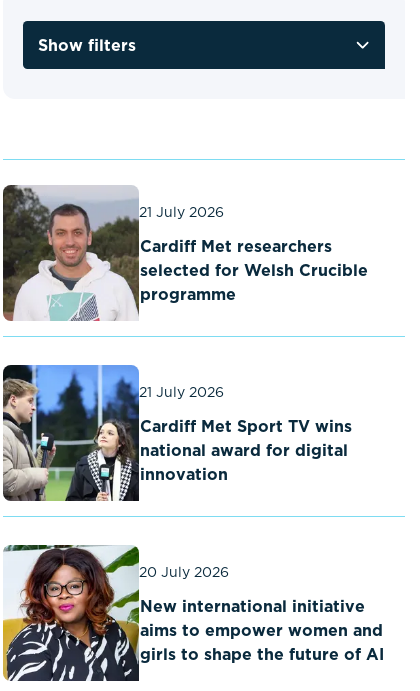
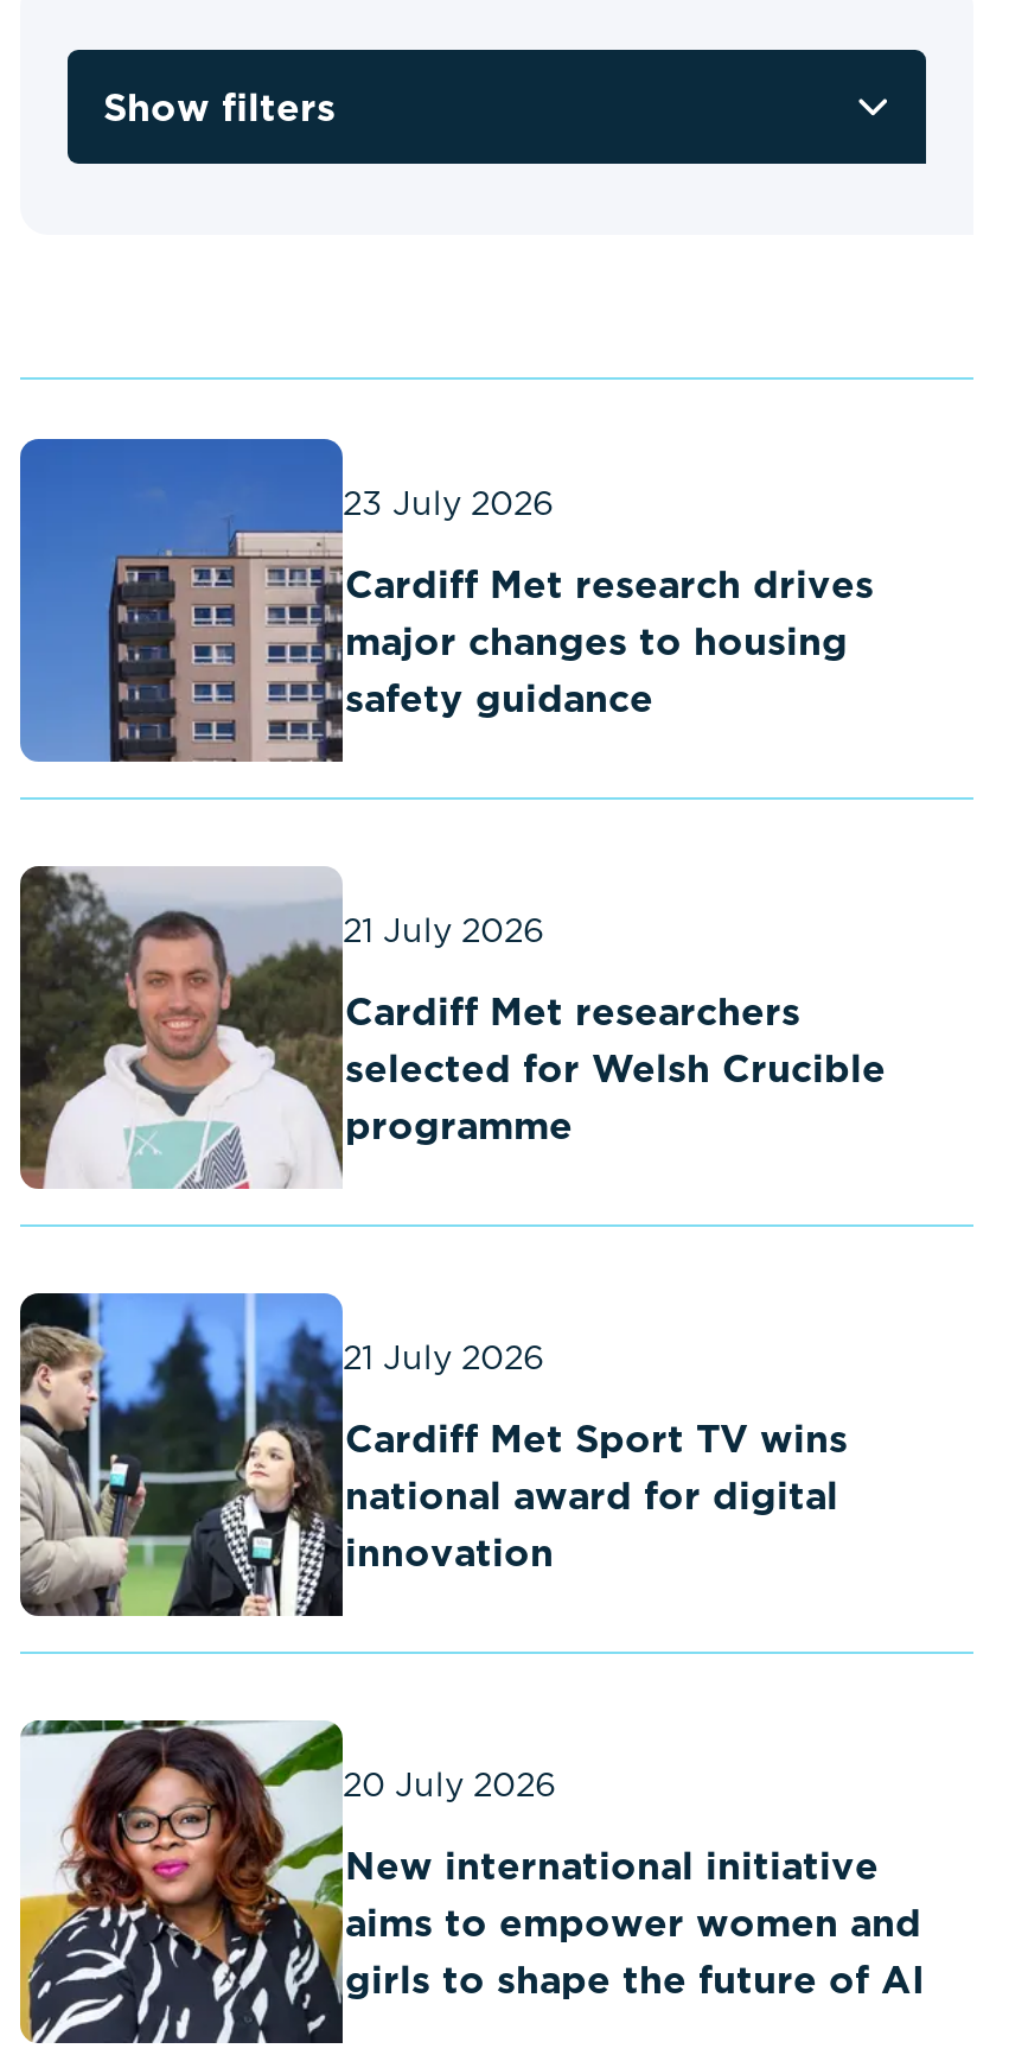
none -> [18,437,874,764] [image] | 23 July 2026 | Cardiff Met research drives | major changes to housing | safety guidance

